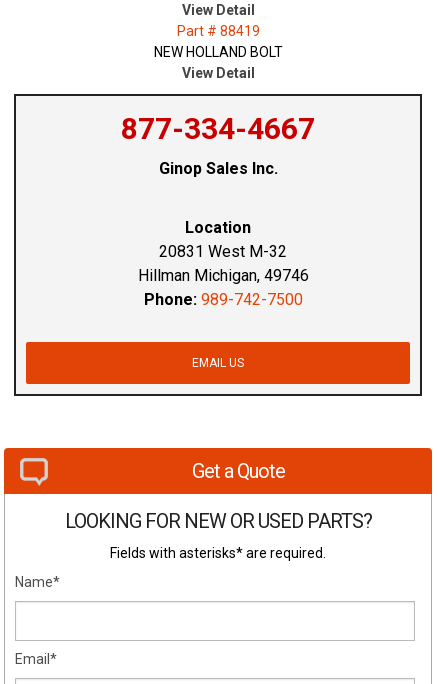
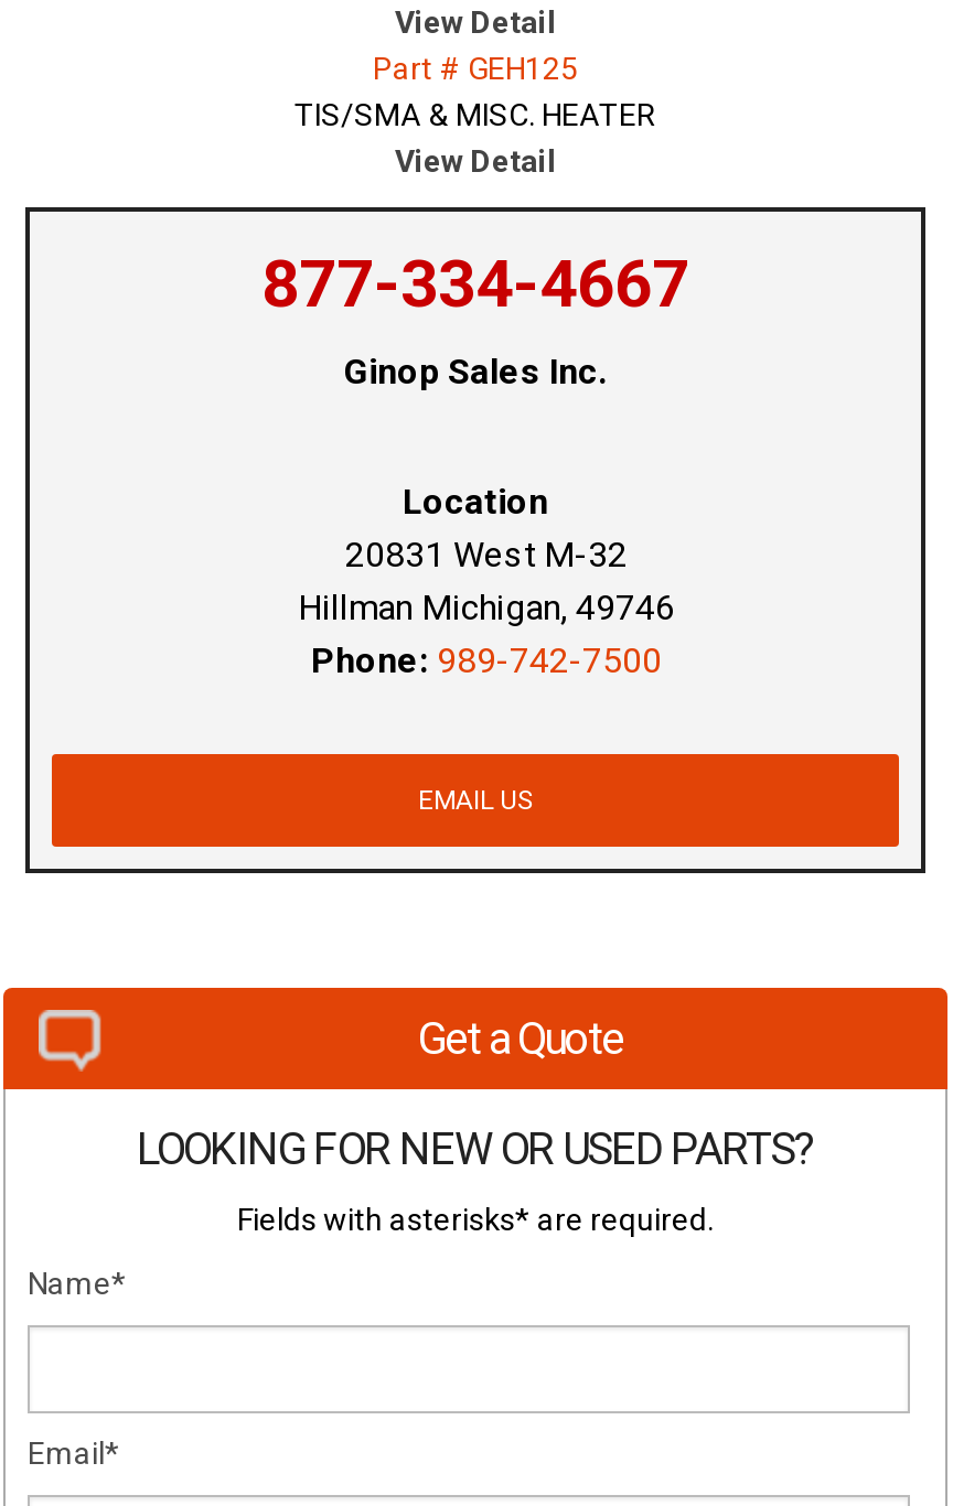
[153,23,282,60] Part # 88419 | NEW HOLLAND BOLT -> [295,52,656,133] Part # GEH125 | TIS/SMA & MISC. HEATER

